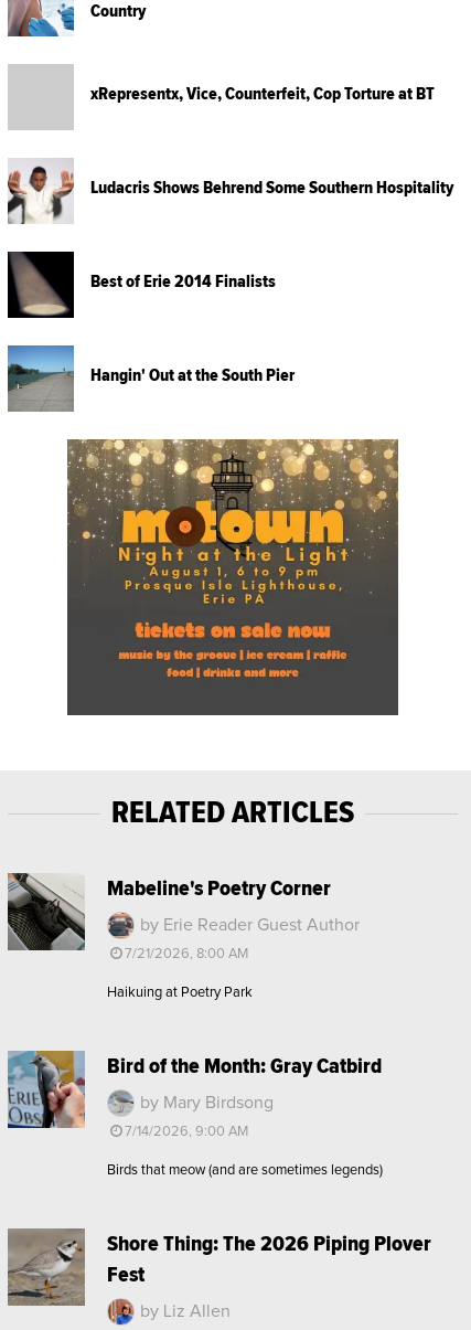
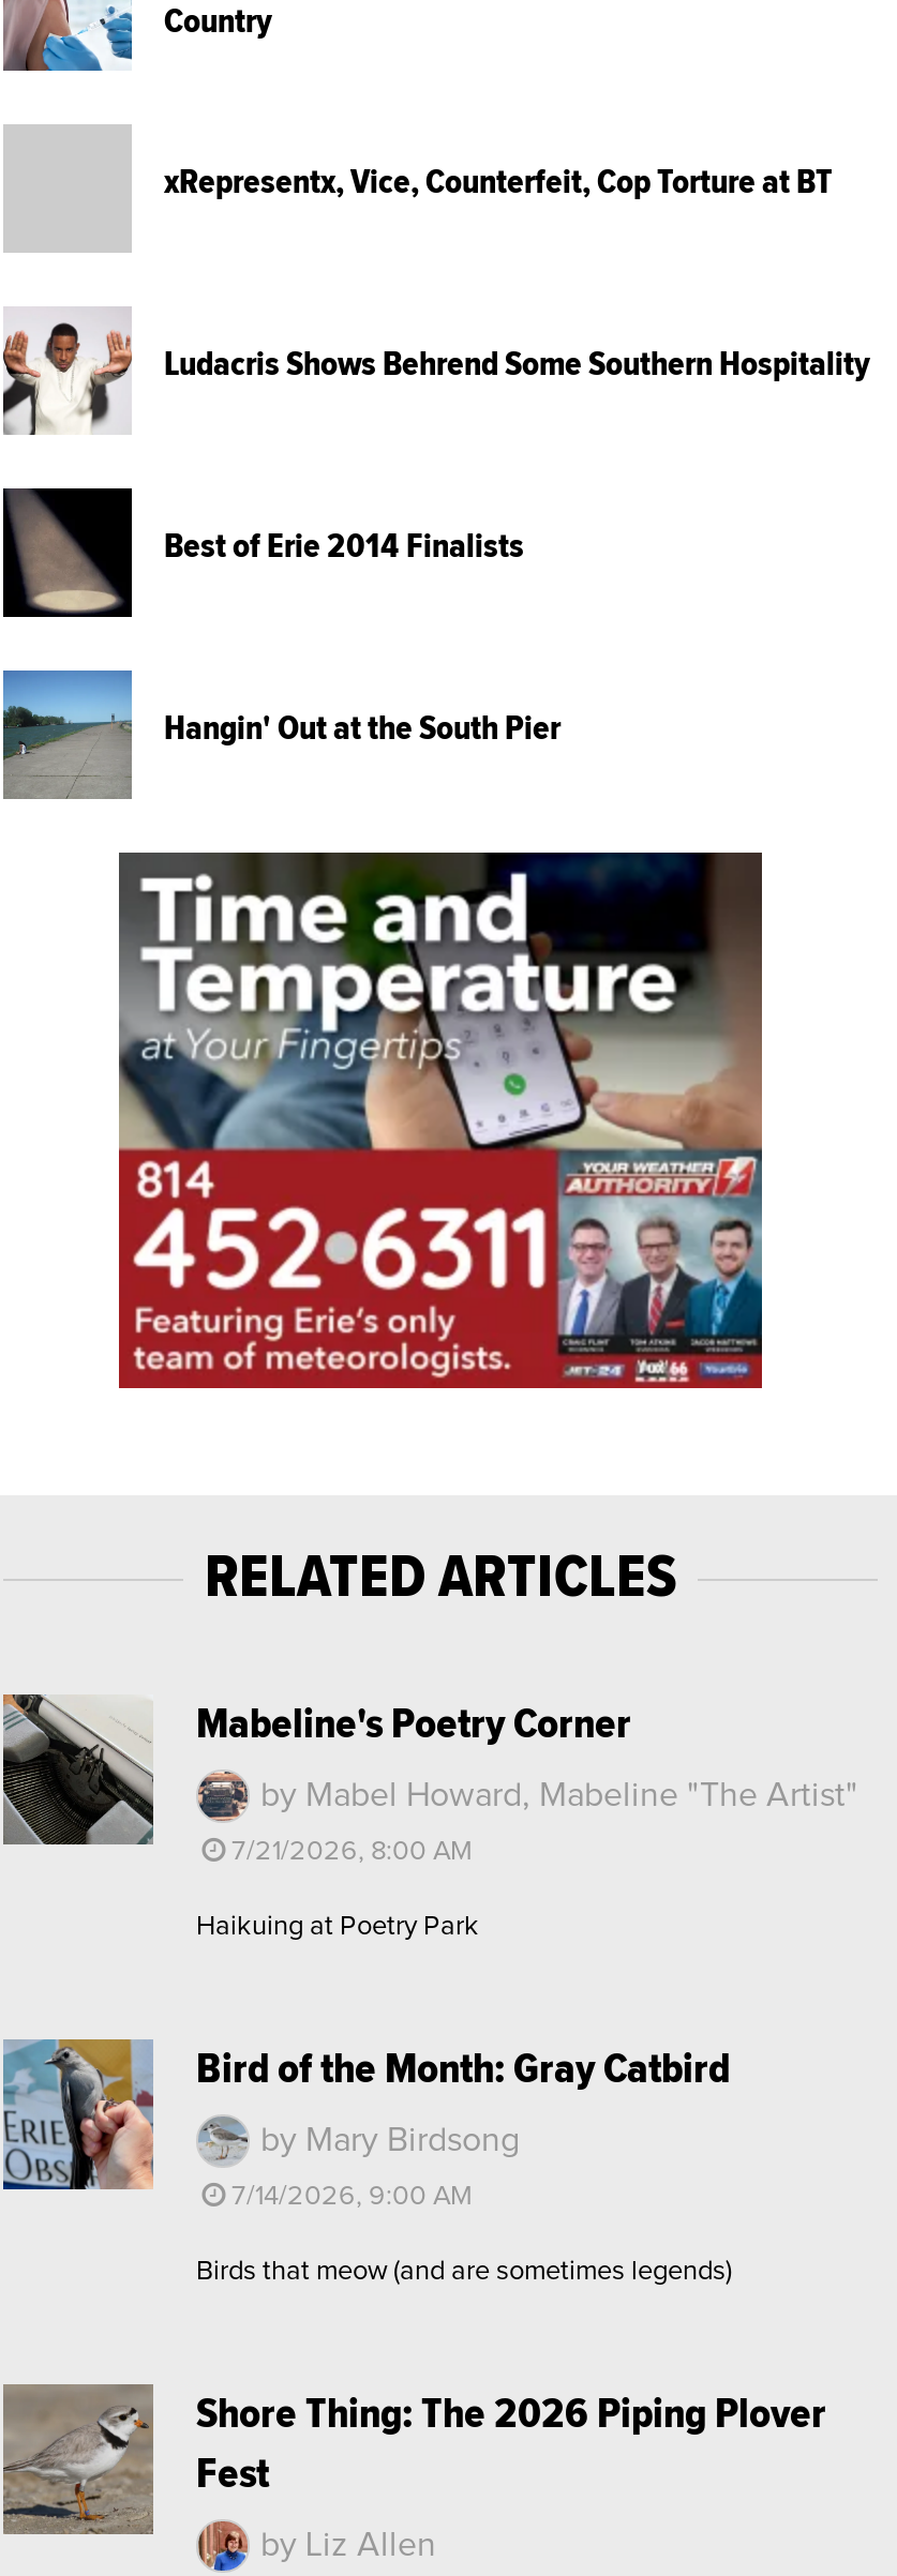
[67,438,399,715] [image] -> [119,850,762,1388] [image]
[140,916,360,934] by Erie Reader Guest Author -> [260,1779,858,1813] by Mabel Howard, Mabeline "The Artist"

